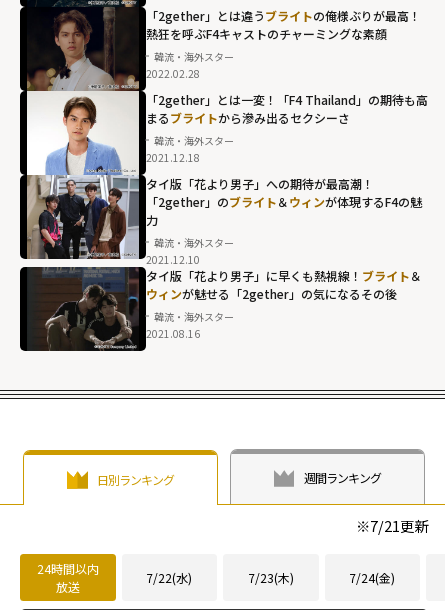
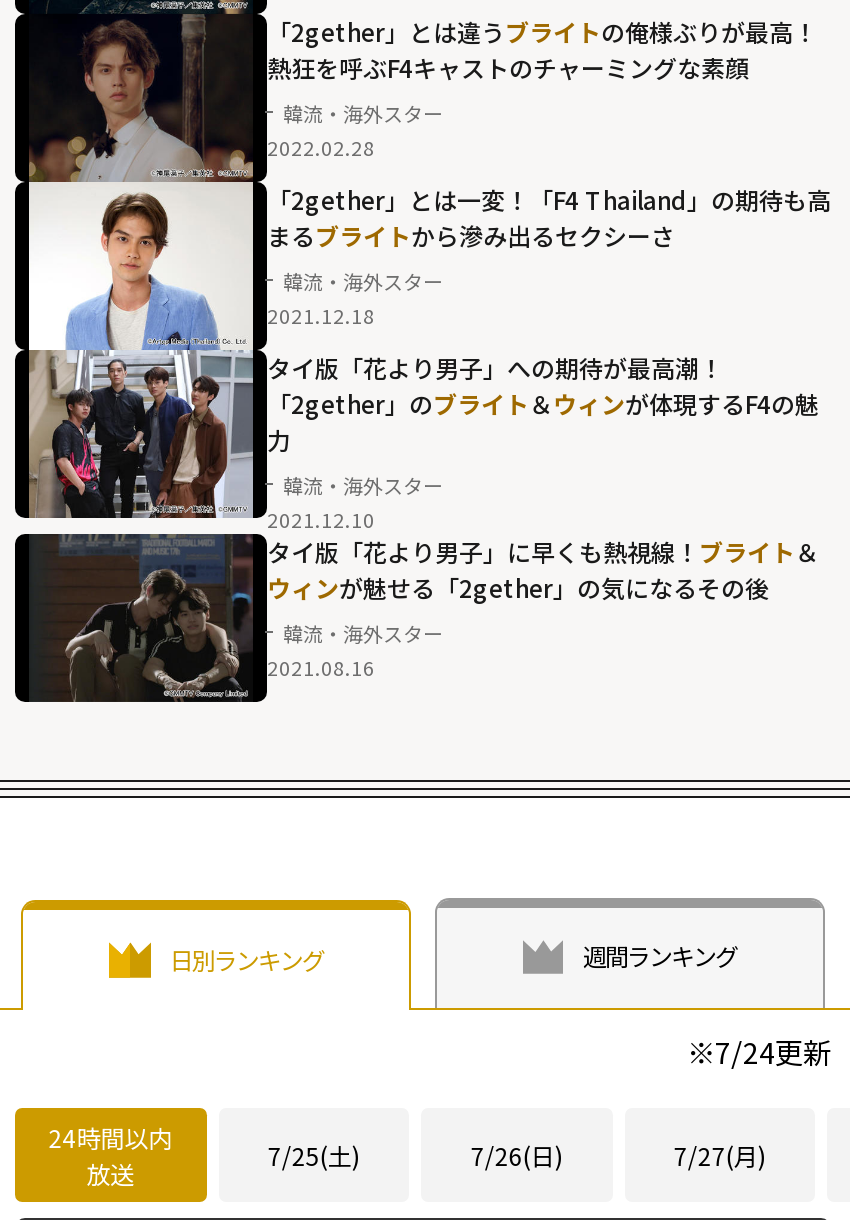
[356,515,428,536] ※7/21更新 -> [687,1029,831,1071] ※7/24更新
[146,568,395,585] 7/22(水) | 7/23(木) | 7/24(金) -> [268,1137,766,1171] 7/25(土) | 7/26(日) | 7/27(月)

